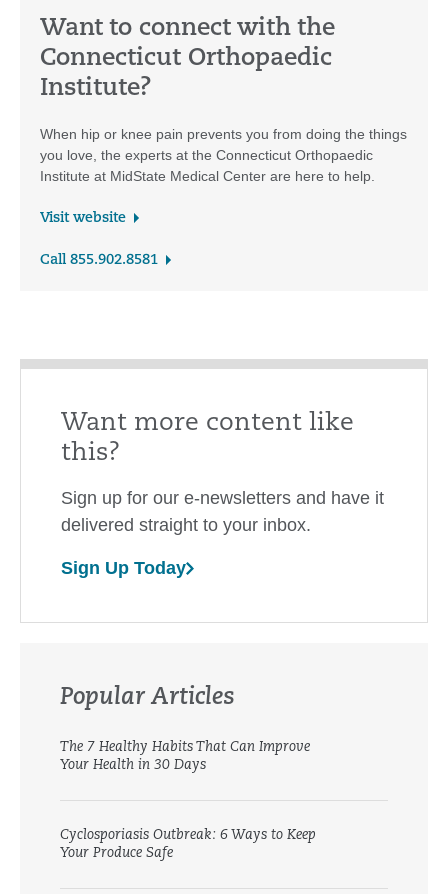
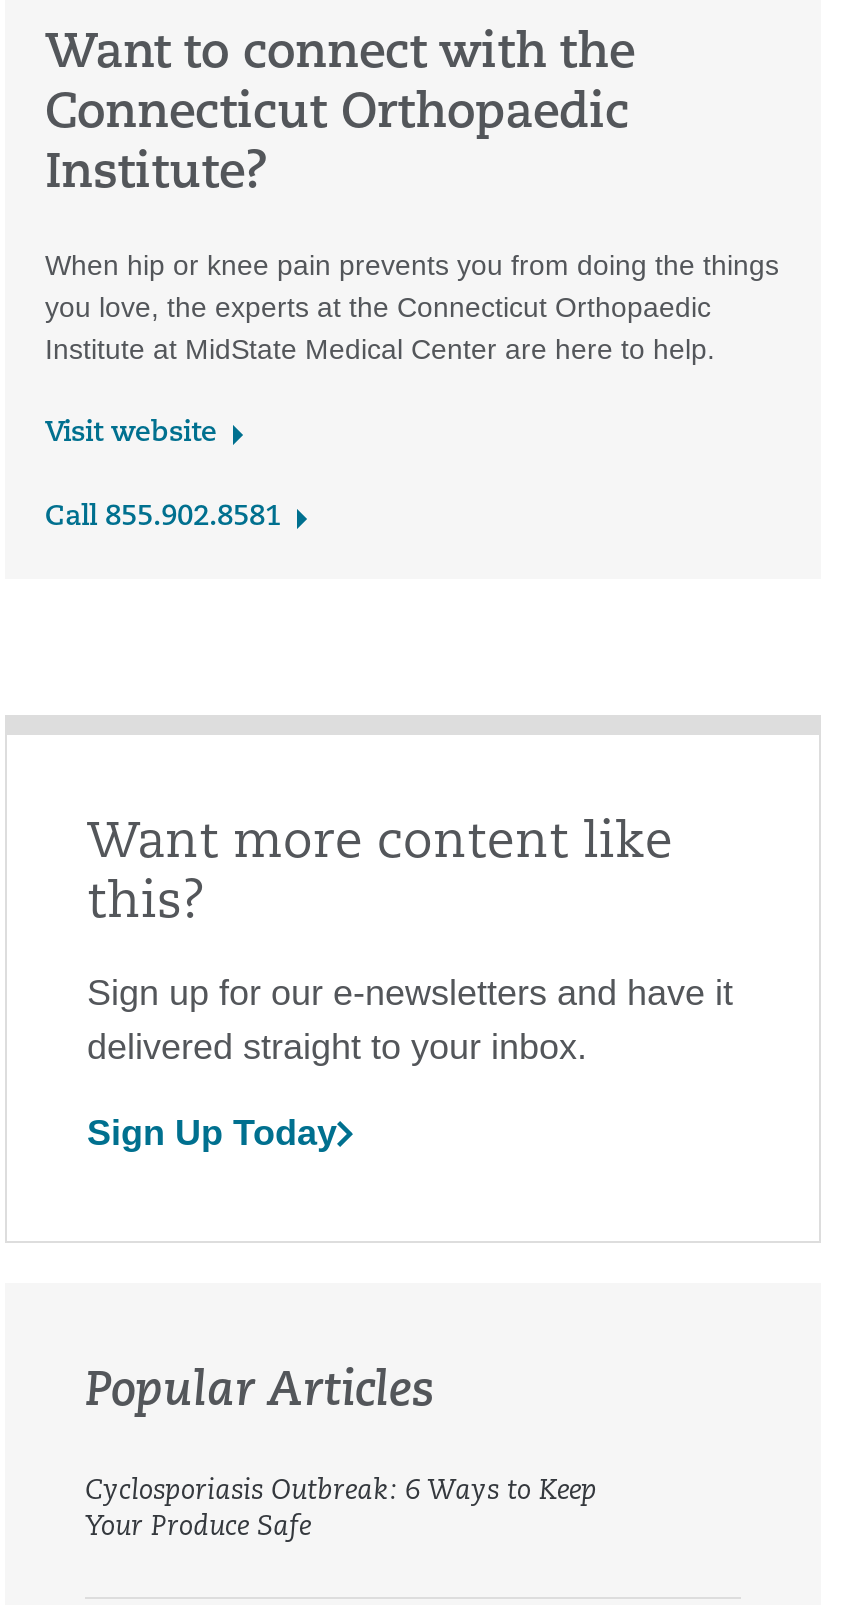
[60,739,310,772] The 7 Healthy Habits That Can Improve | Your Health in 30 Days -> none

